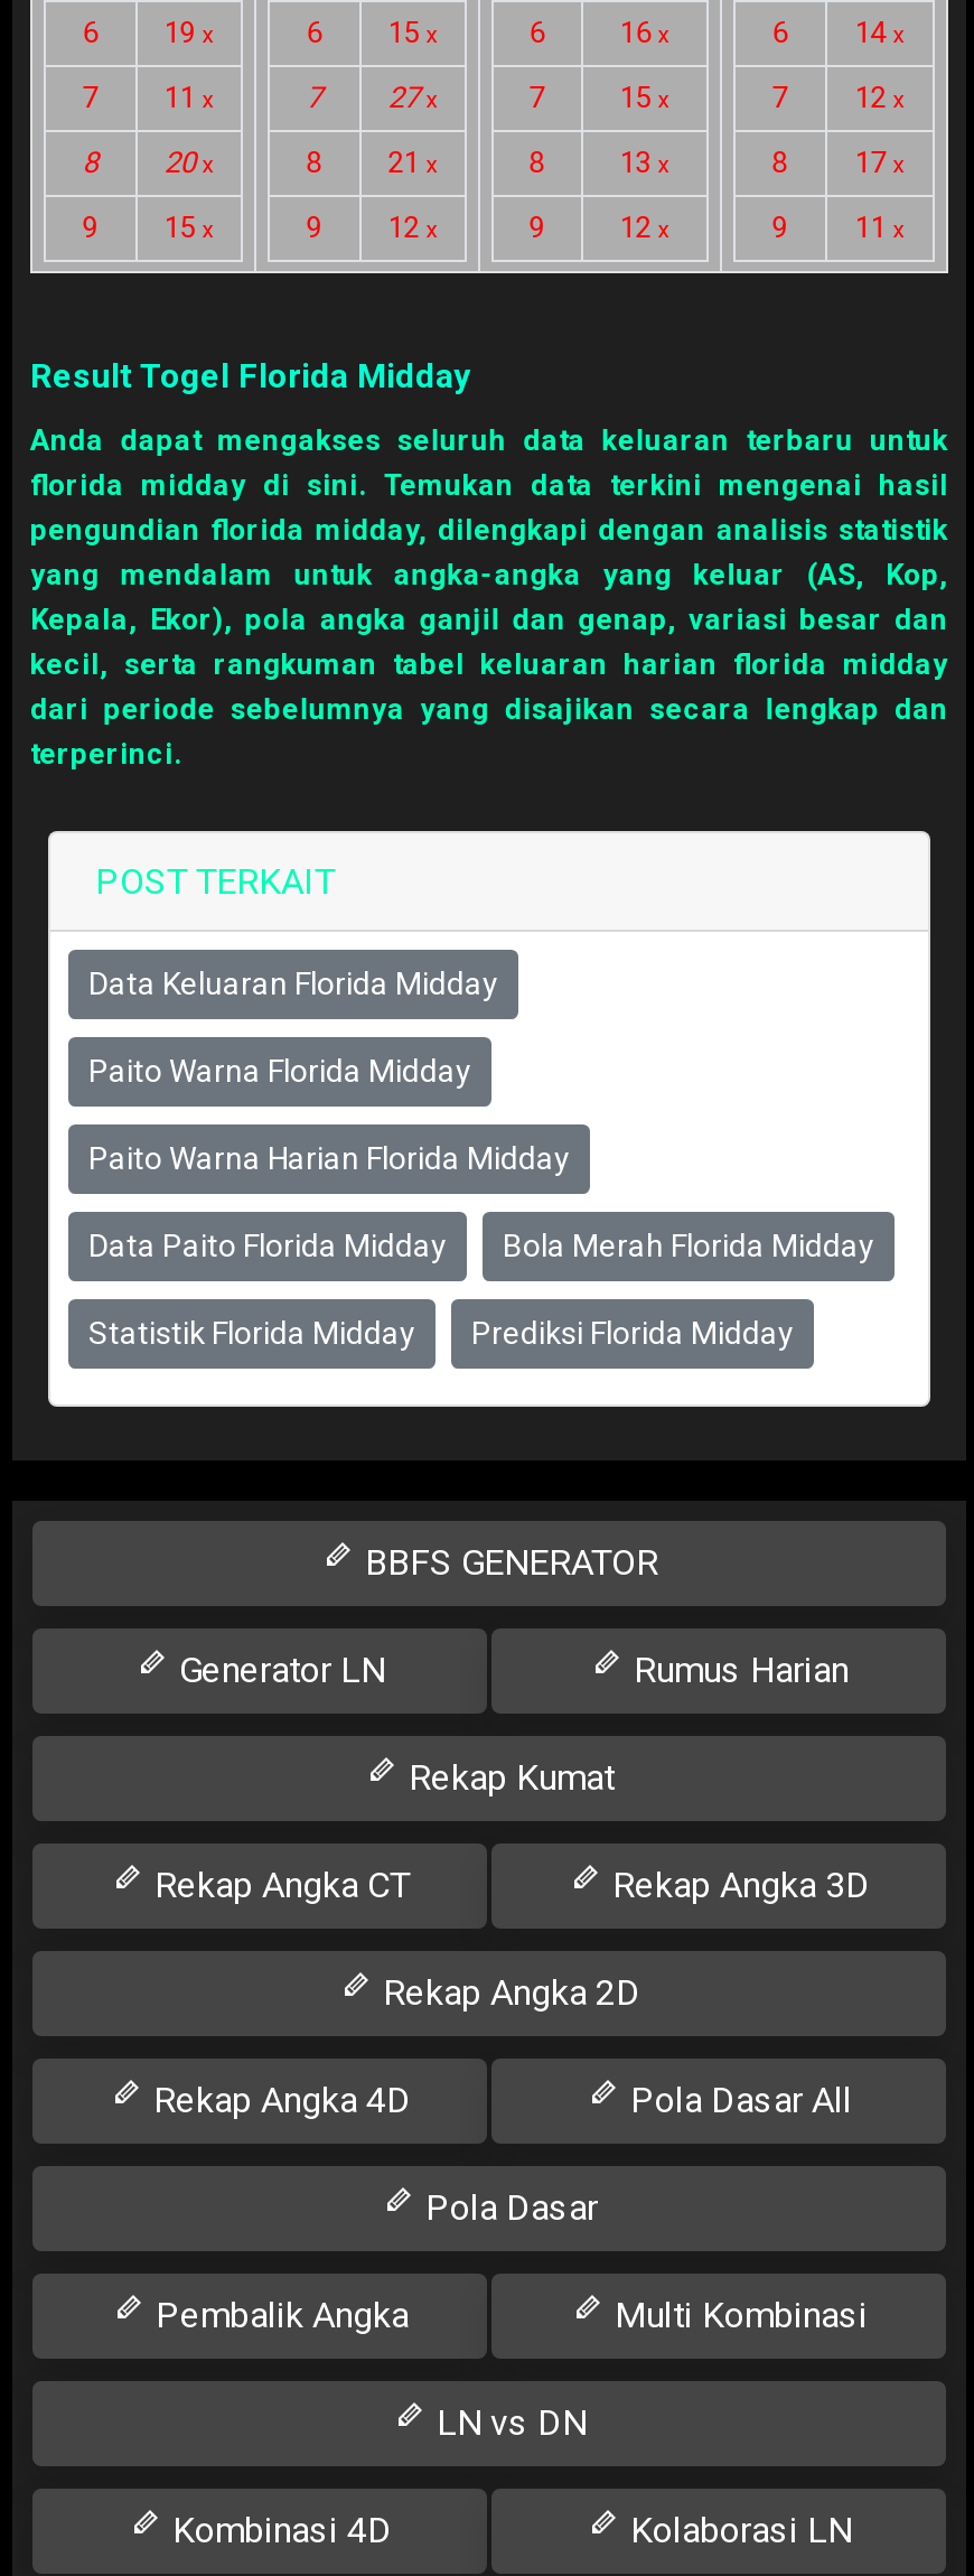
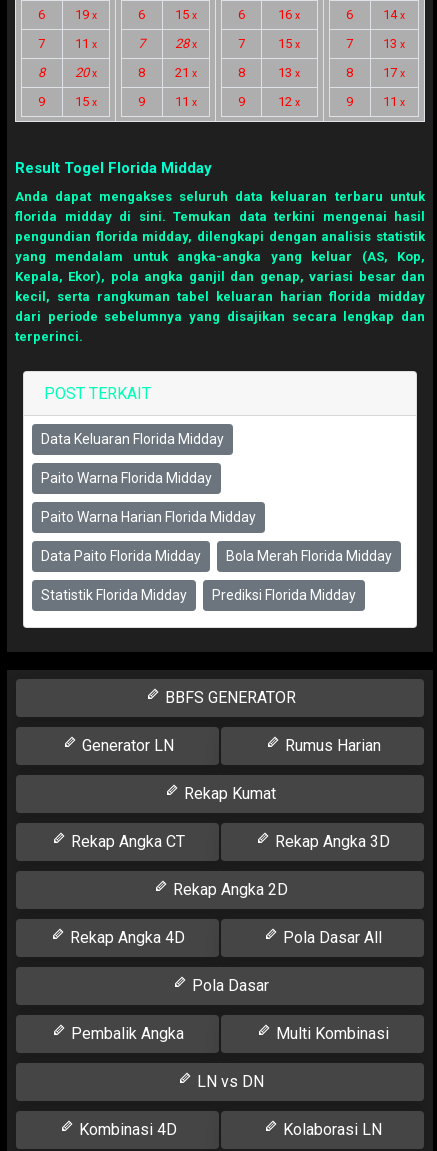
[306,80,437,114] 7 27 x -> [138,36,197,51] 7 28 x
[772,80,904,114] 7 12 x -> [346,36,405,51] 7 13 x
[306,210,437,244] 9 12 x -> [138,94,197,109] 9 11 x

